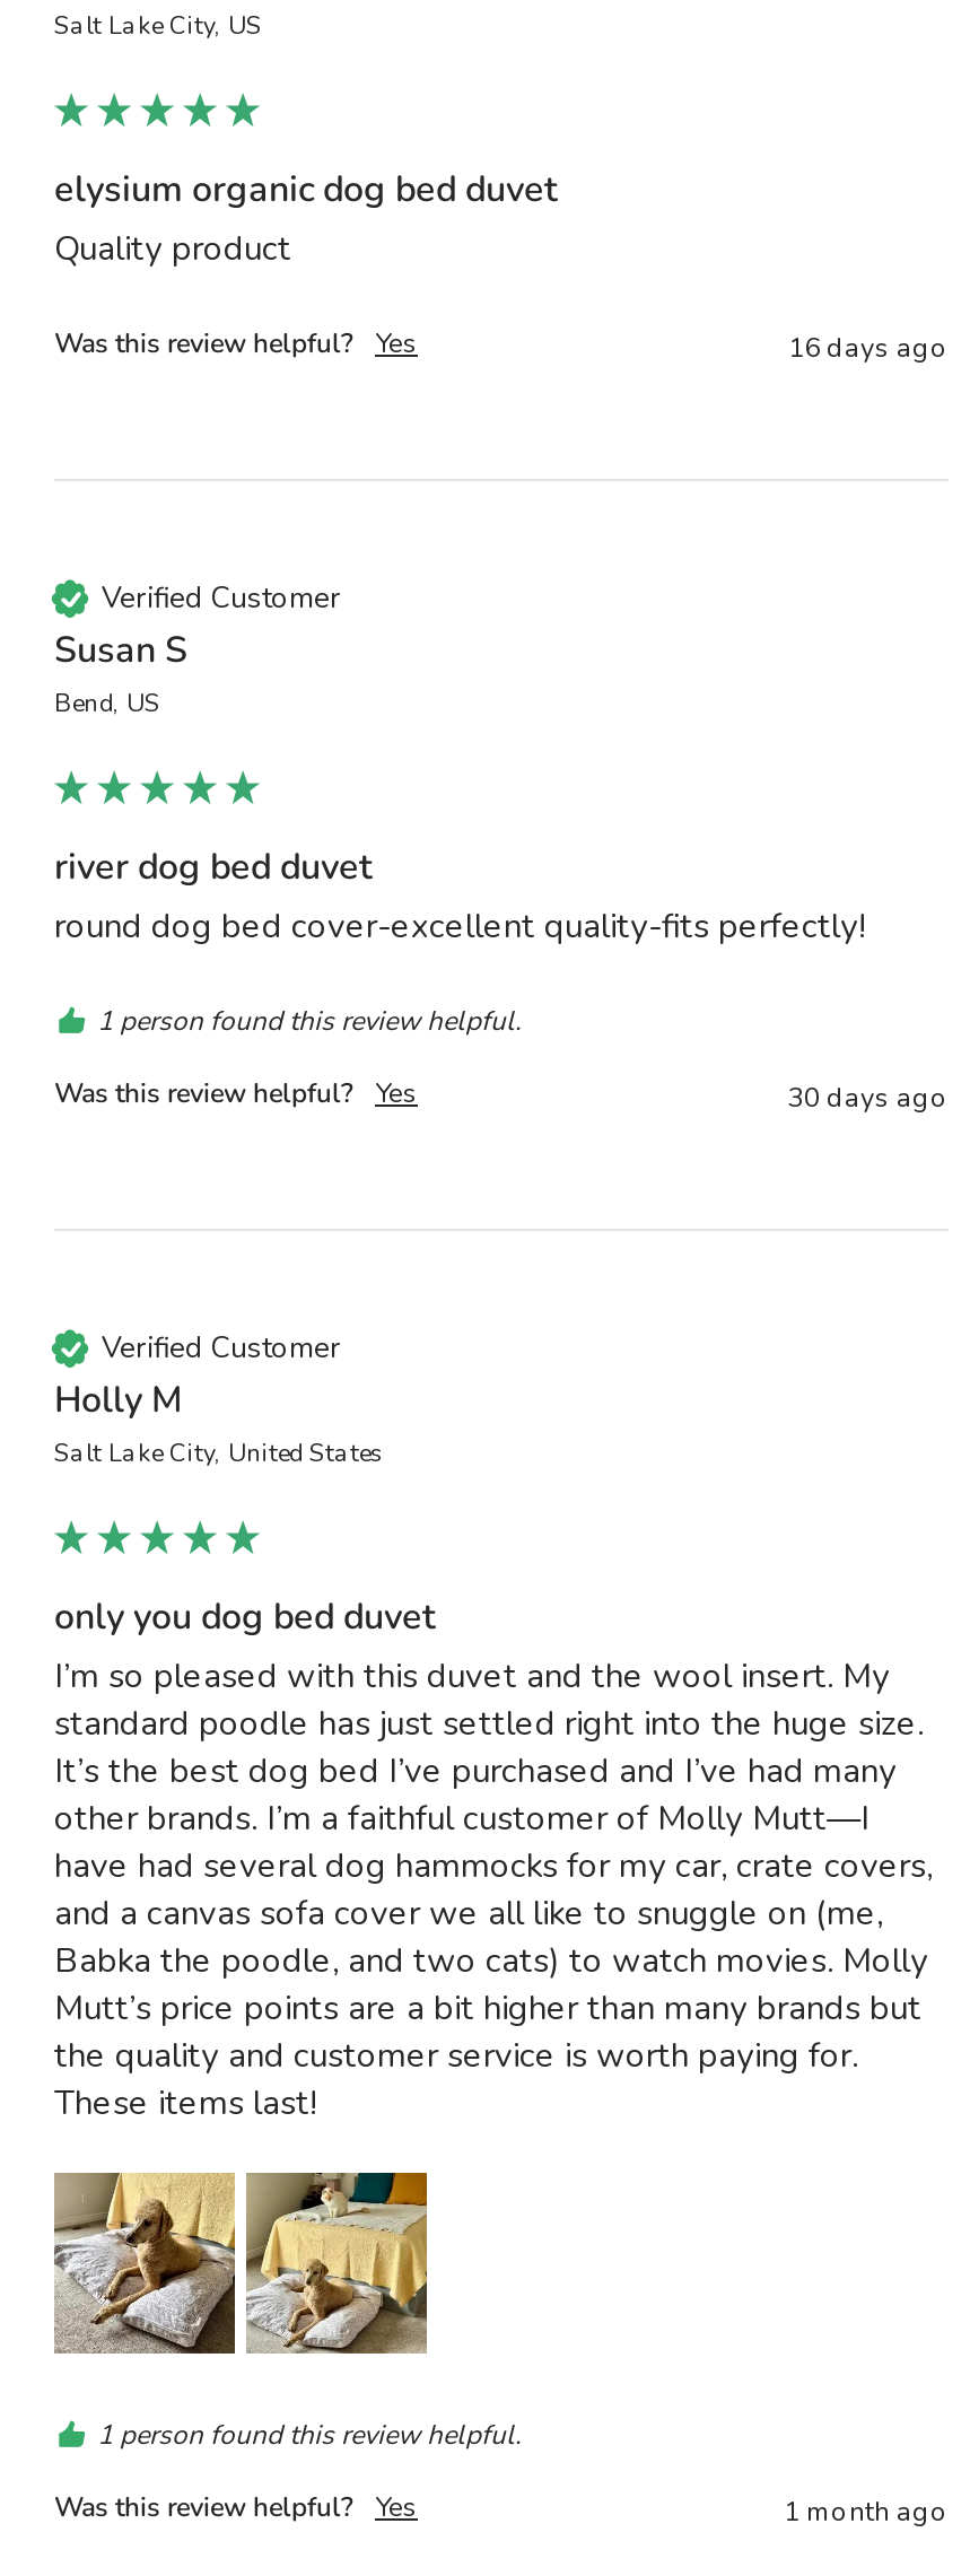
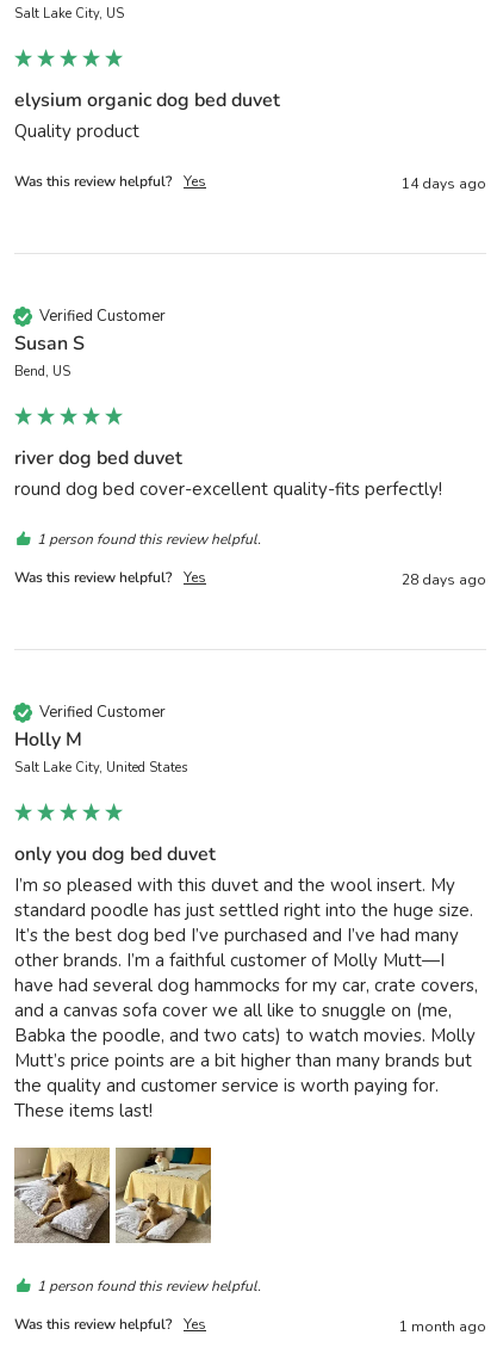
[788,330,949,366] 16 days ago -> [402,174,486,193] 14 days ago
[788,1080,949,1116] 30 days ago -> [402,570,486,589] 28 days ago

